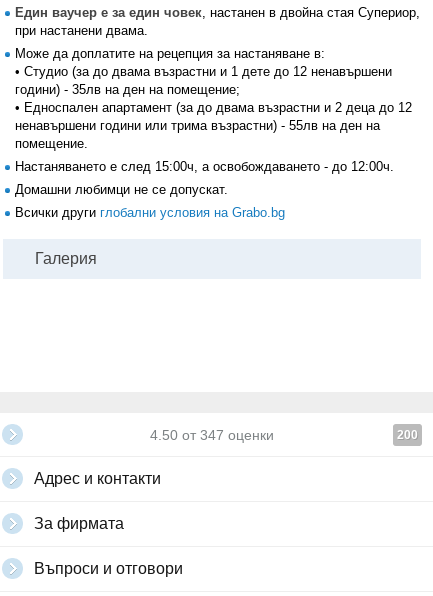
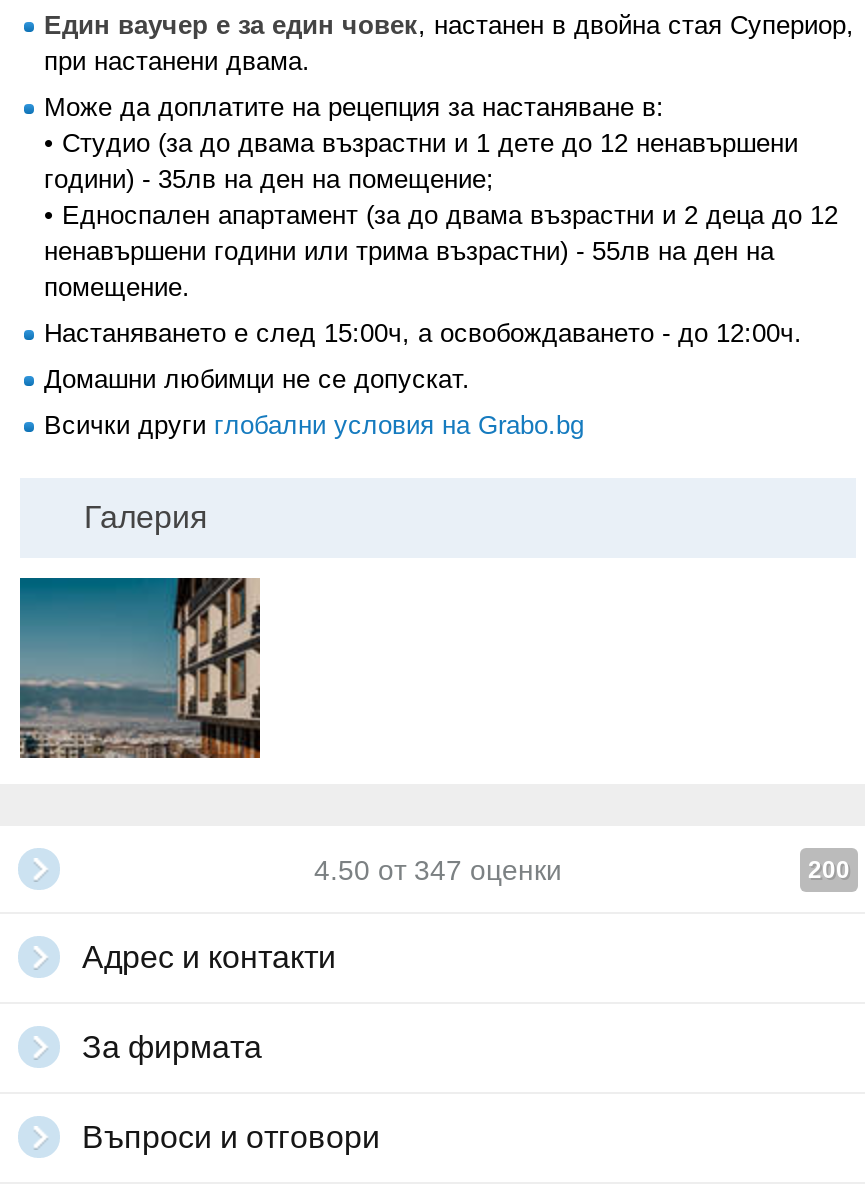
none -> [18,576,262,760] [image]

